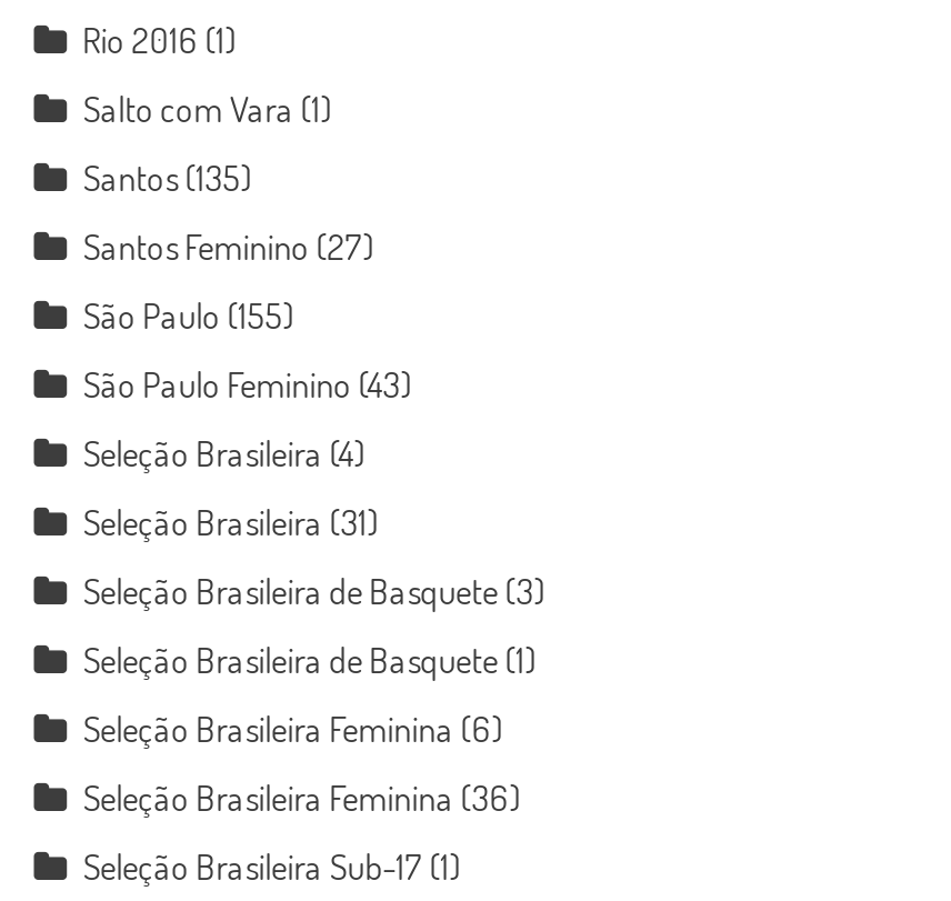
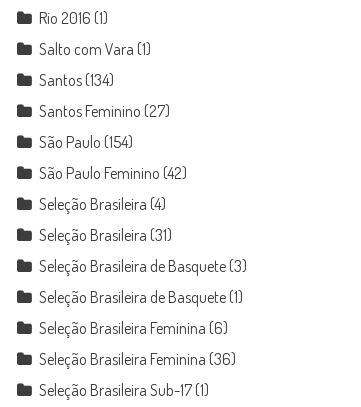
[83,156,252,200] Santos (135) -> [39,70,114,90] Santos (134)
[83,293,294,338] São Paulo (155) -> [39,132,133,152] São Paulo (154)
[83,362,412,407] São Paulo Feminino (43) -> [39,163,187,183] São Paulo Feminino (42)

